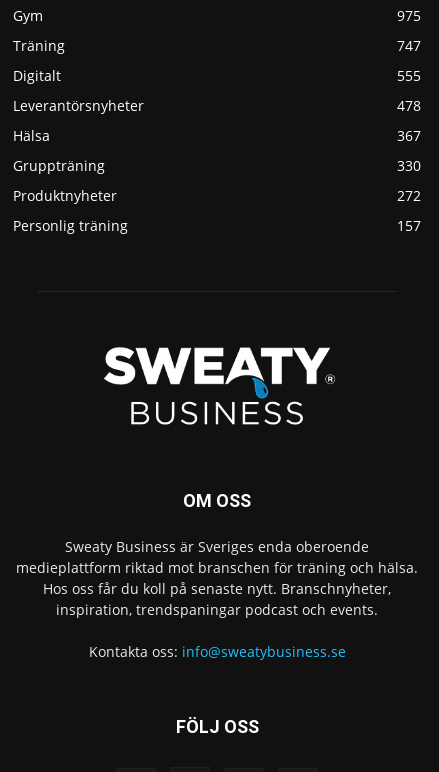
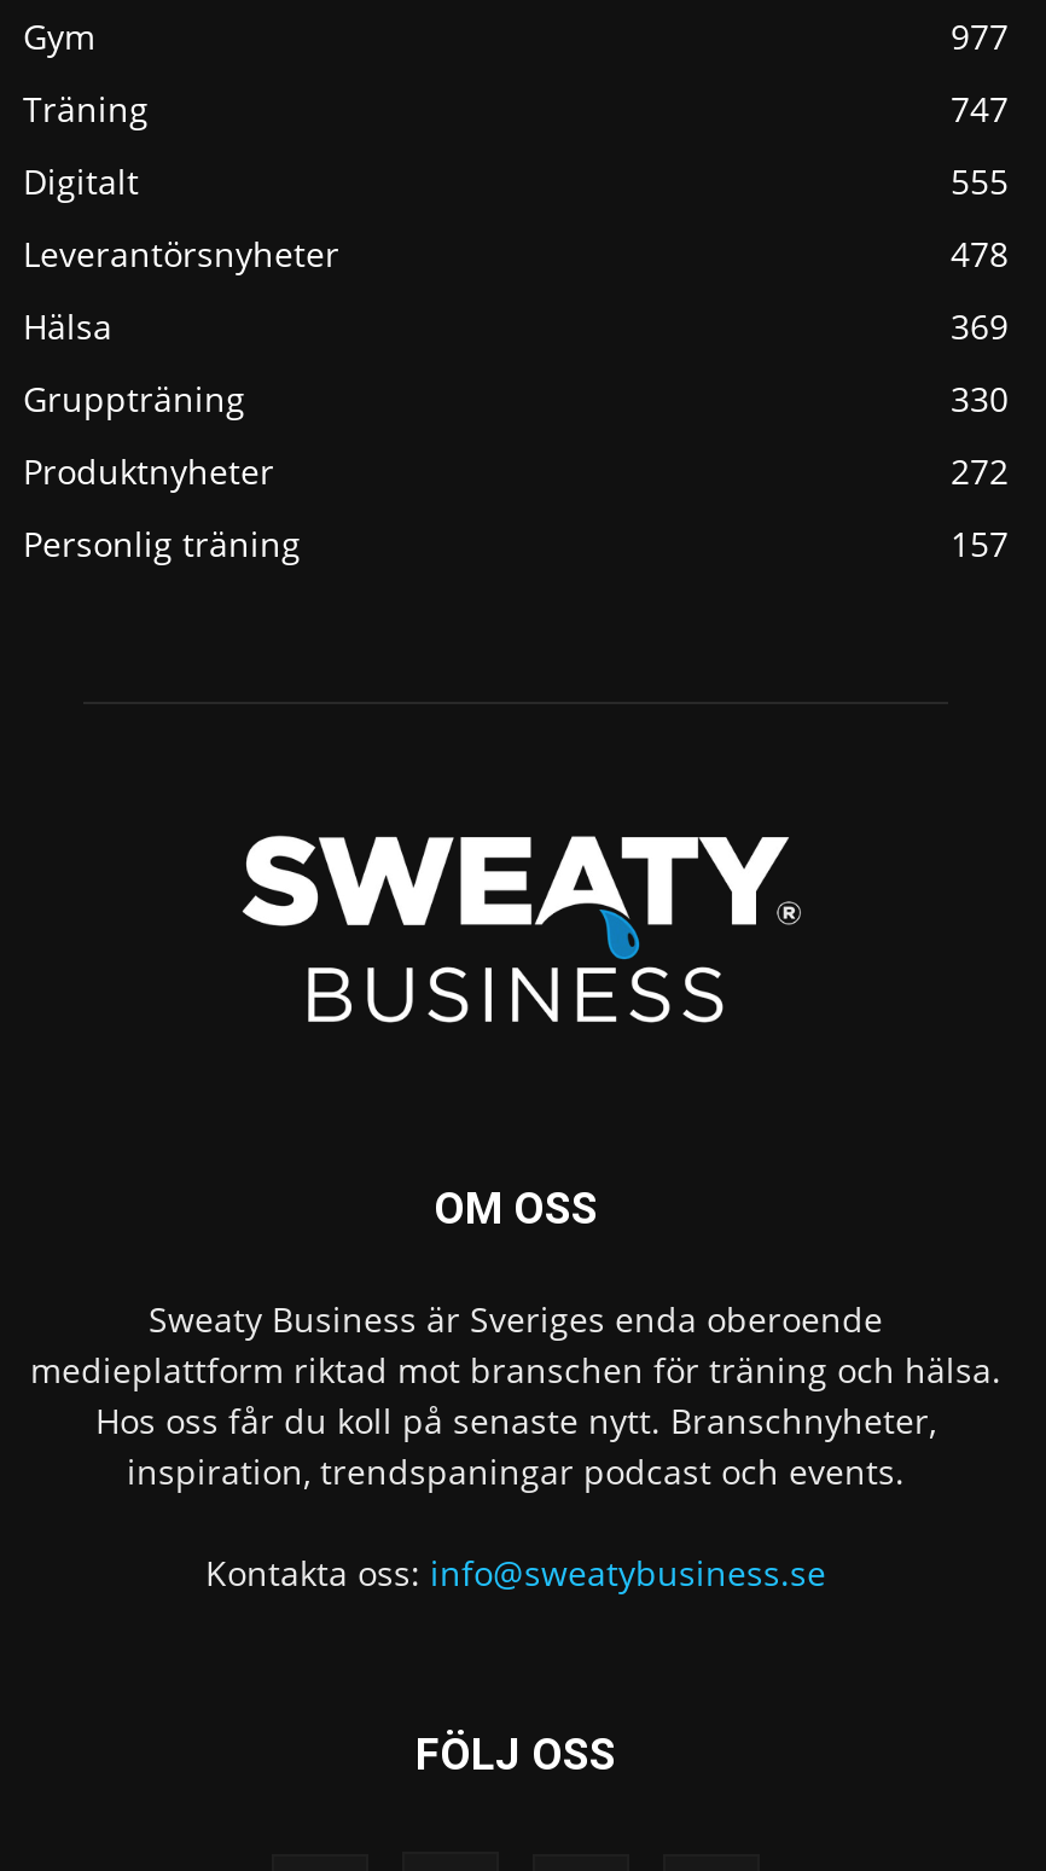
[397,6,421,25] 975 -> [951,14,1009,60] 977
[397,126,421,145] 367 -> [951,304,1009,350] 369

